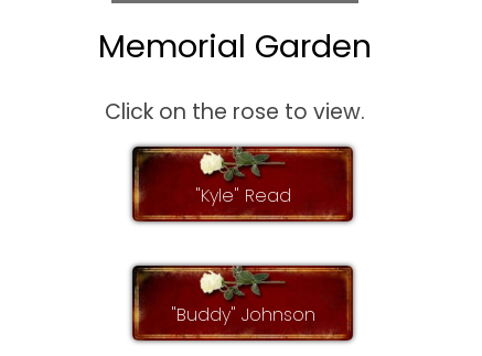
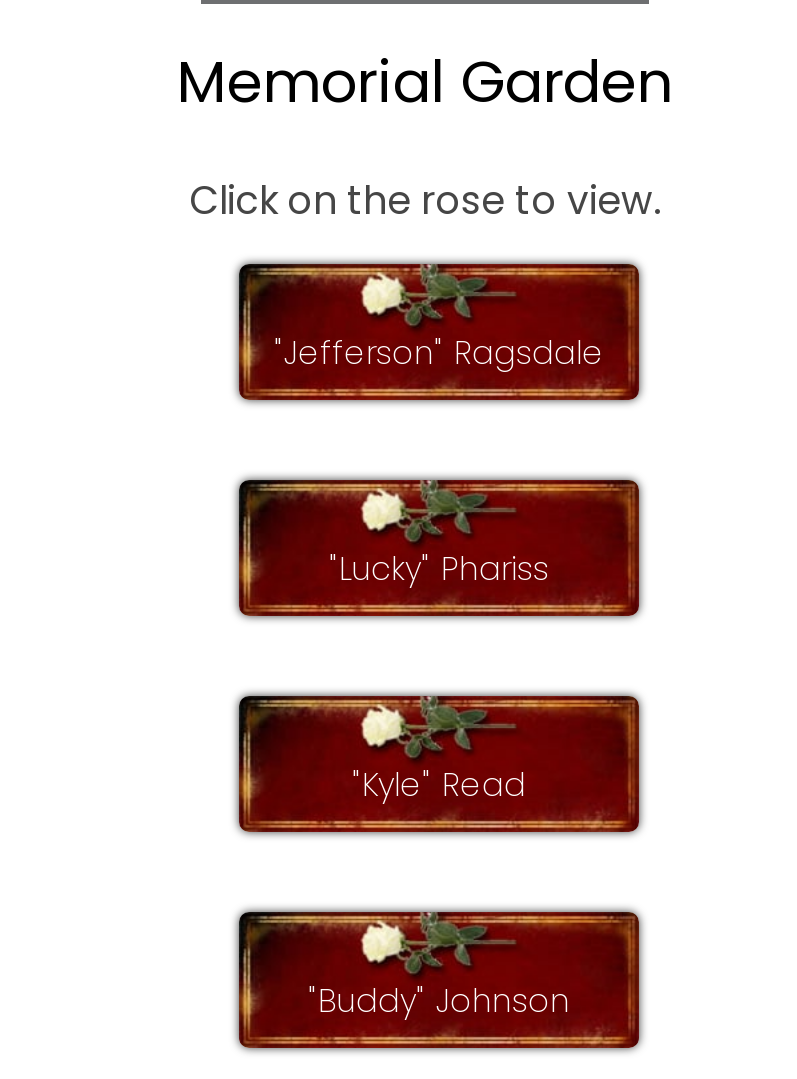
none -> [274,330,604,376] "Jefferson" Ragsdale
none -> [329,546,549,592] "Lucky" Phariss

